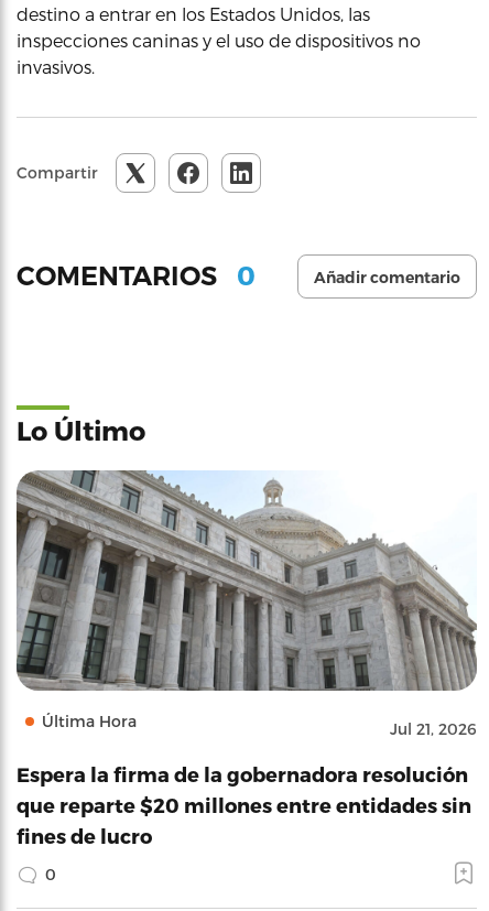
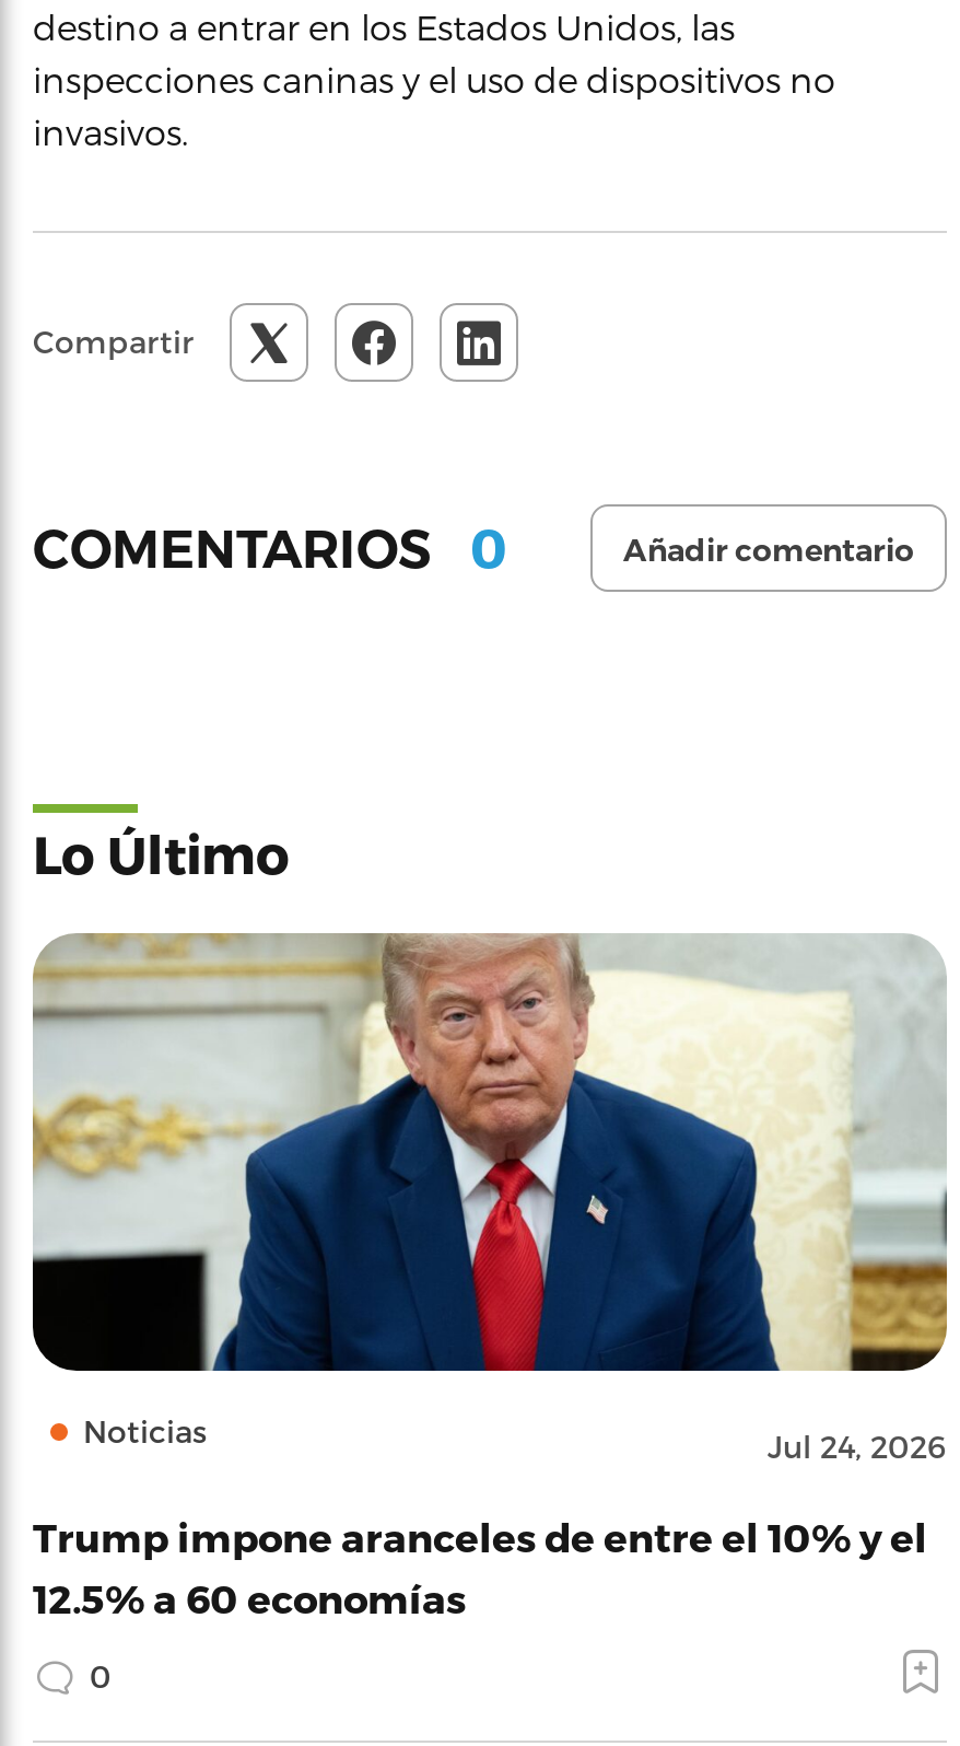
[17,470,477,738] [image] | Última Hora | Jul 21, 2026 -> [33,932,949,1465] [image] | Noticias | Jul 24, 2026
[17,762,471,847] Espera la firma de la gobernadora resolución | que reparte $20 millones entre entidades sin | fines de lucro -> [33,1513,927,1621] Trump impone aranceles de entre el 10% y el | 12.5% a 60 economías

